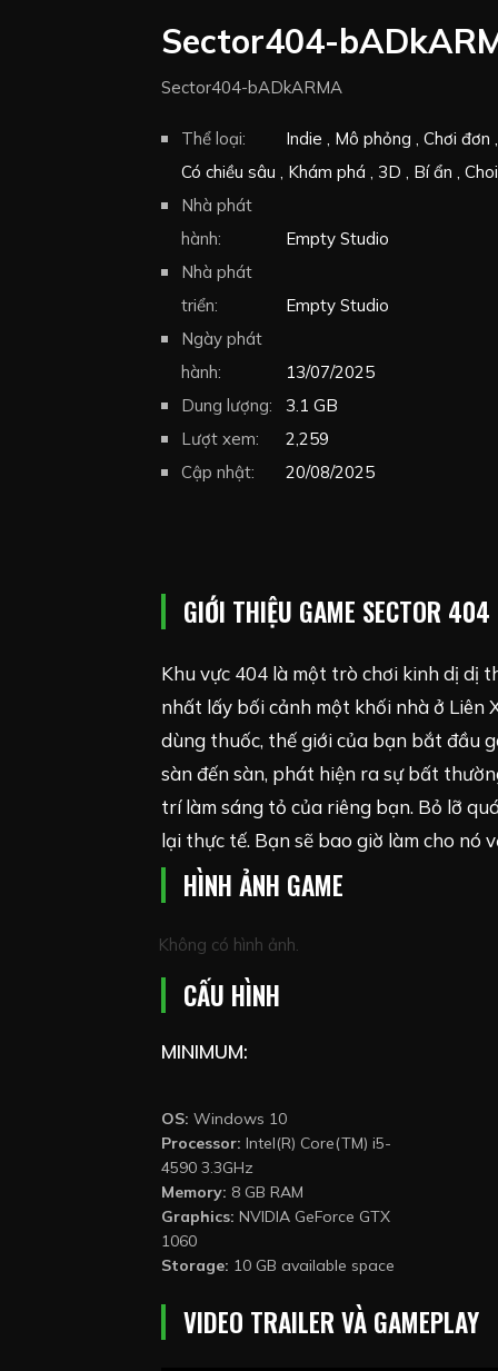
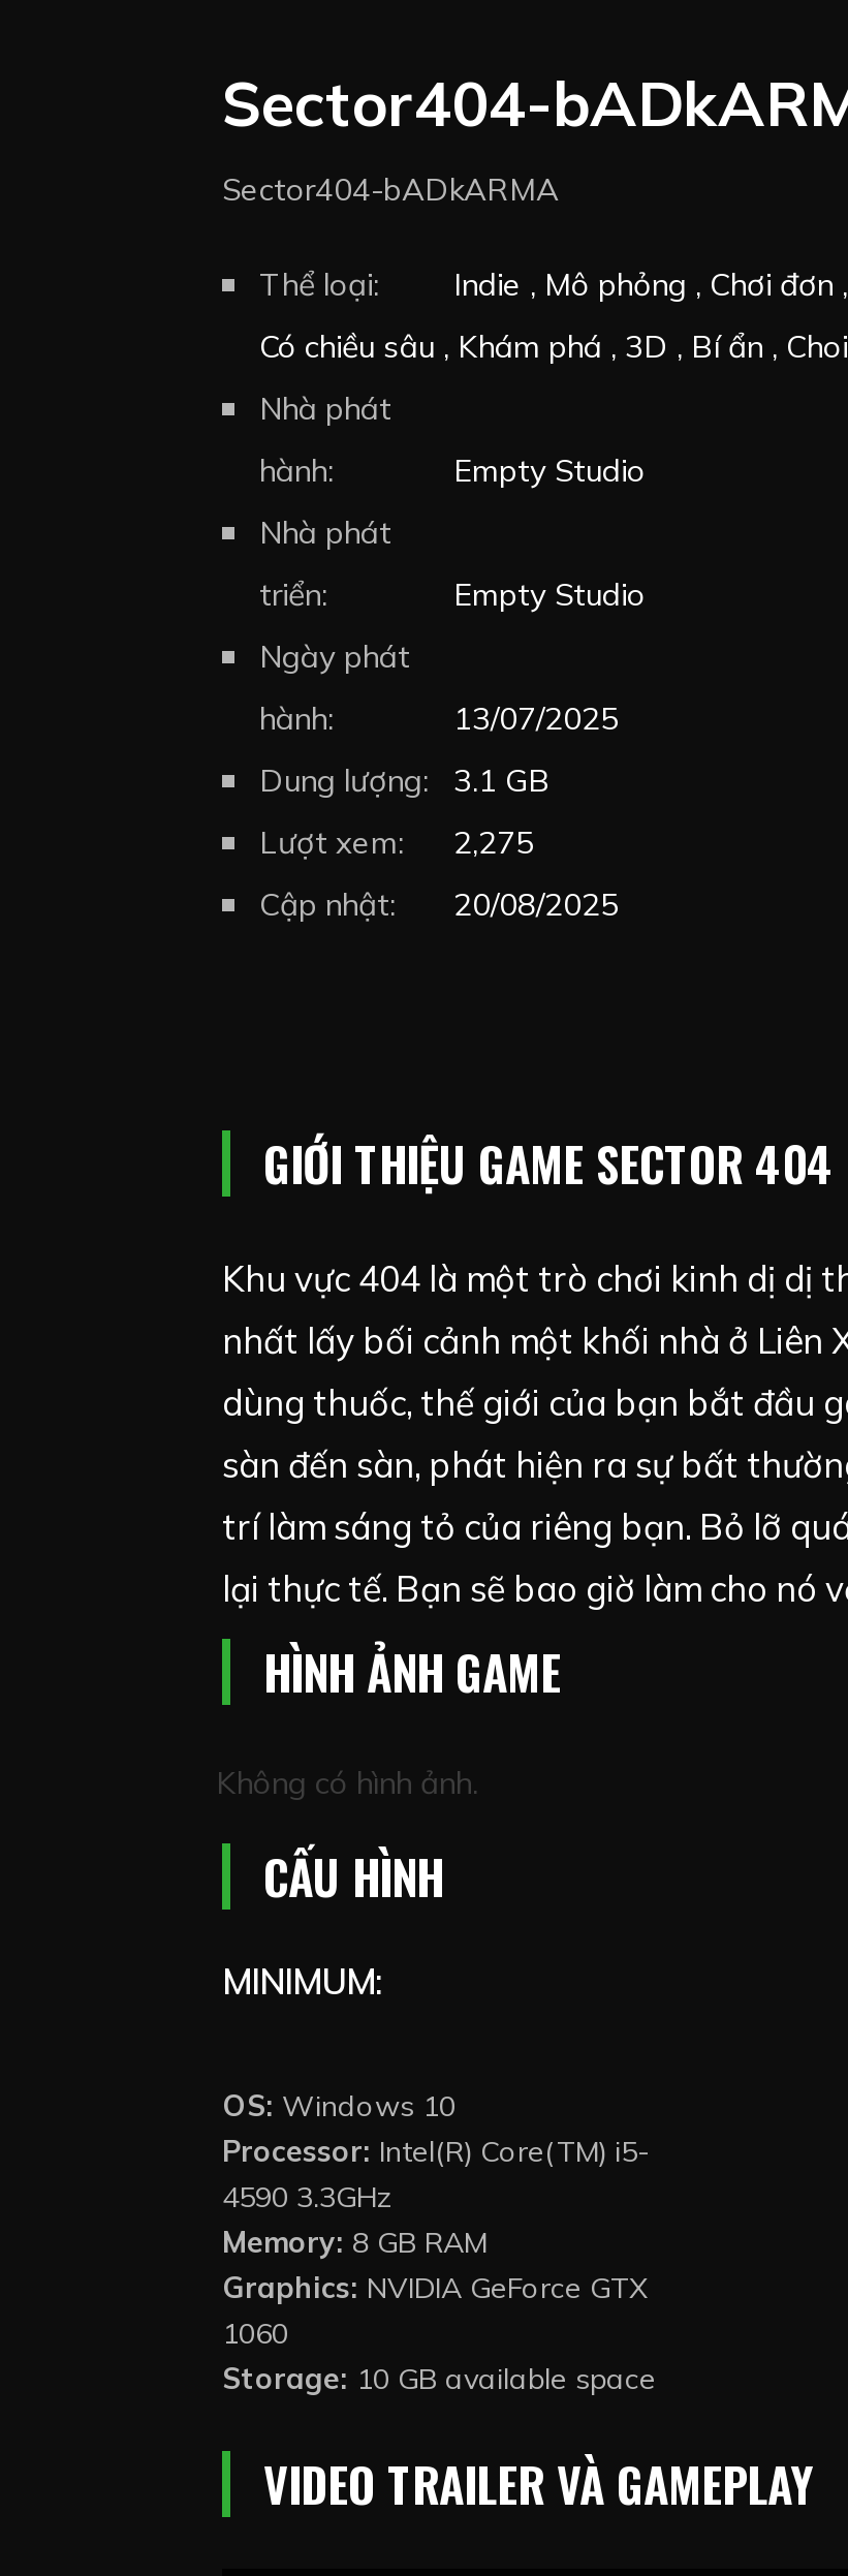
[181,428,329,449] Lượt xem: 2,259 -> [259,822,534,861] Lượt xem: 2,275

